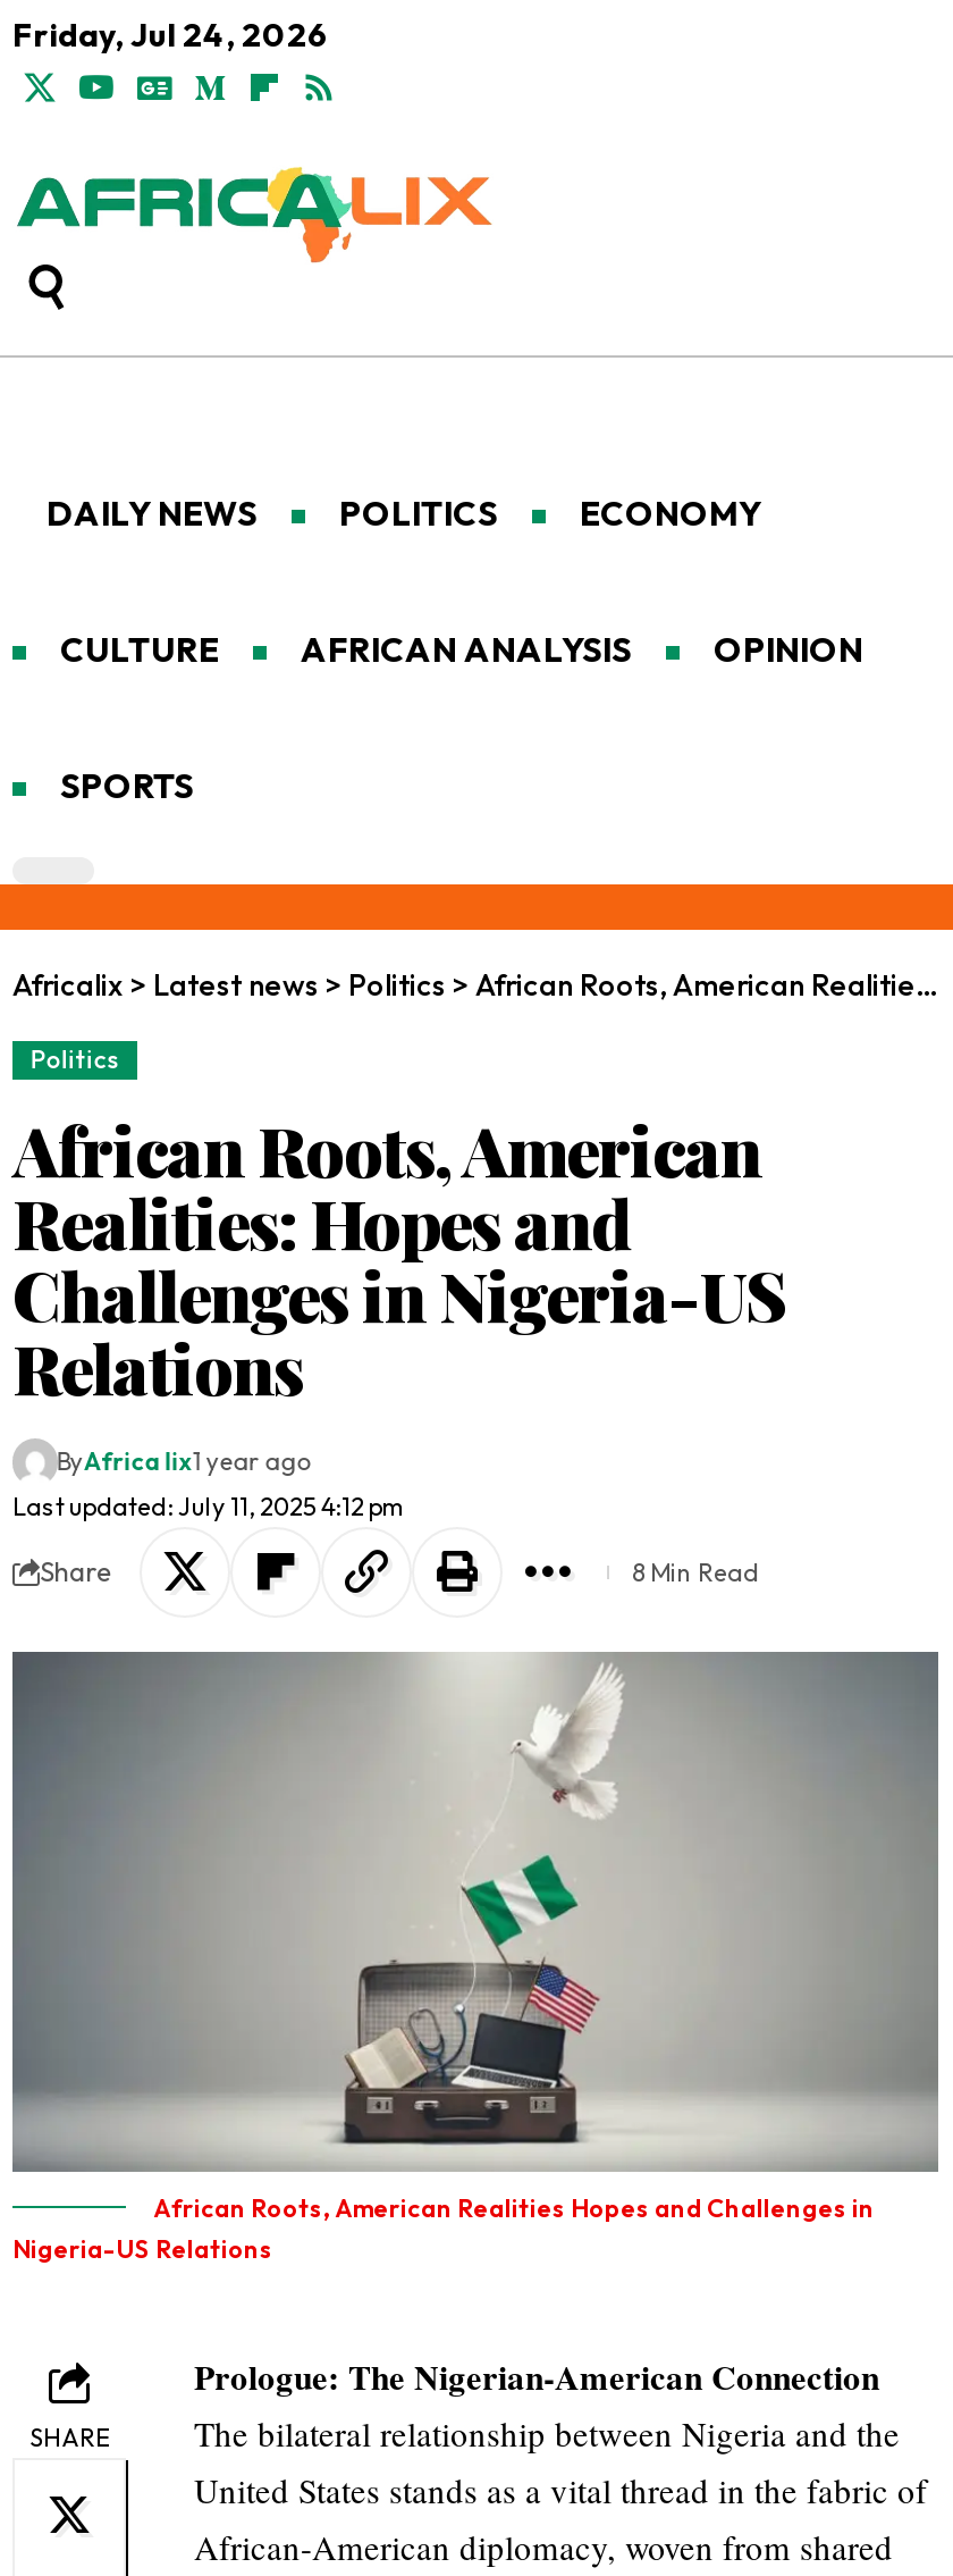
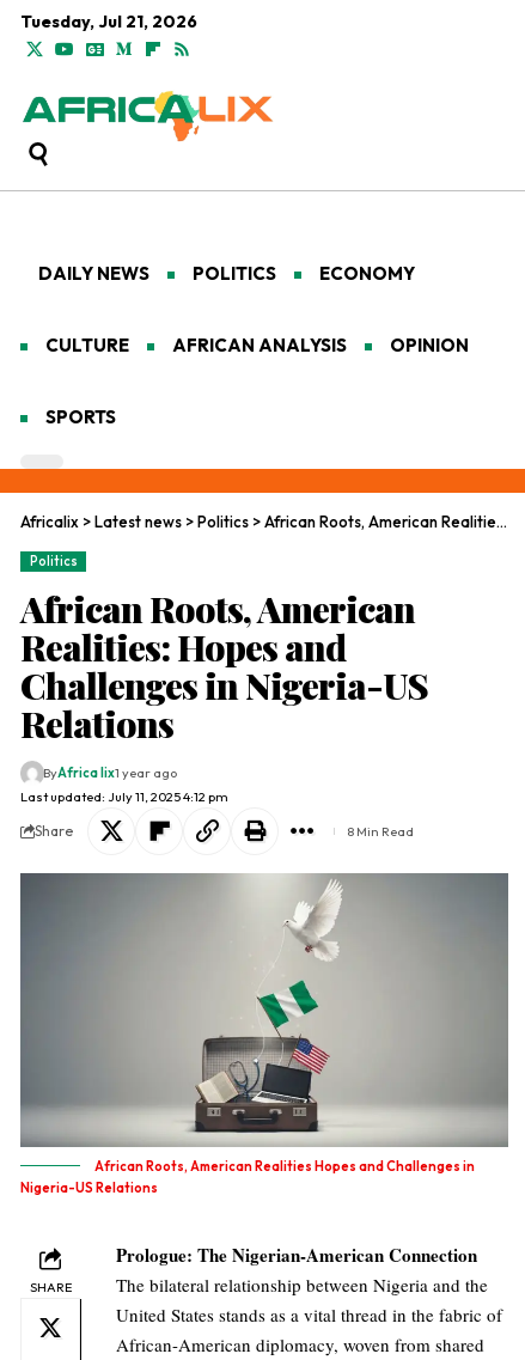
[12,15,328,56] Friday, Jul 24, 2026 -> [20,11,197,32] Tuesday, Jul 21, 2026

